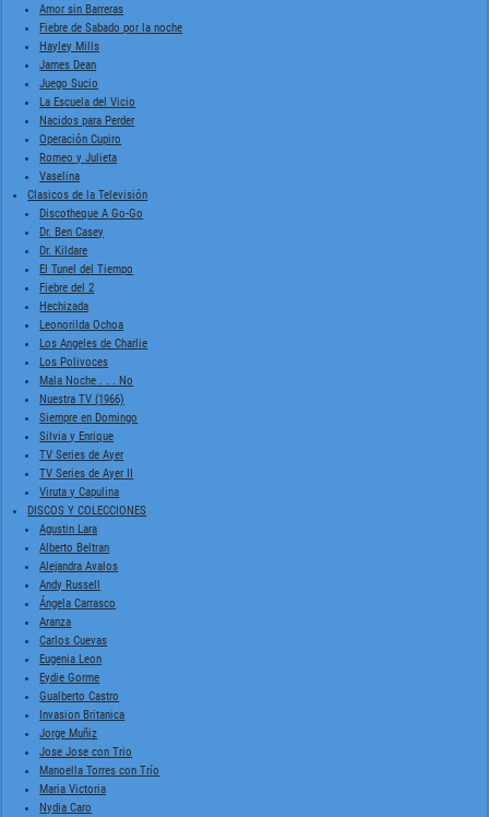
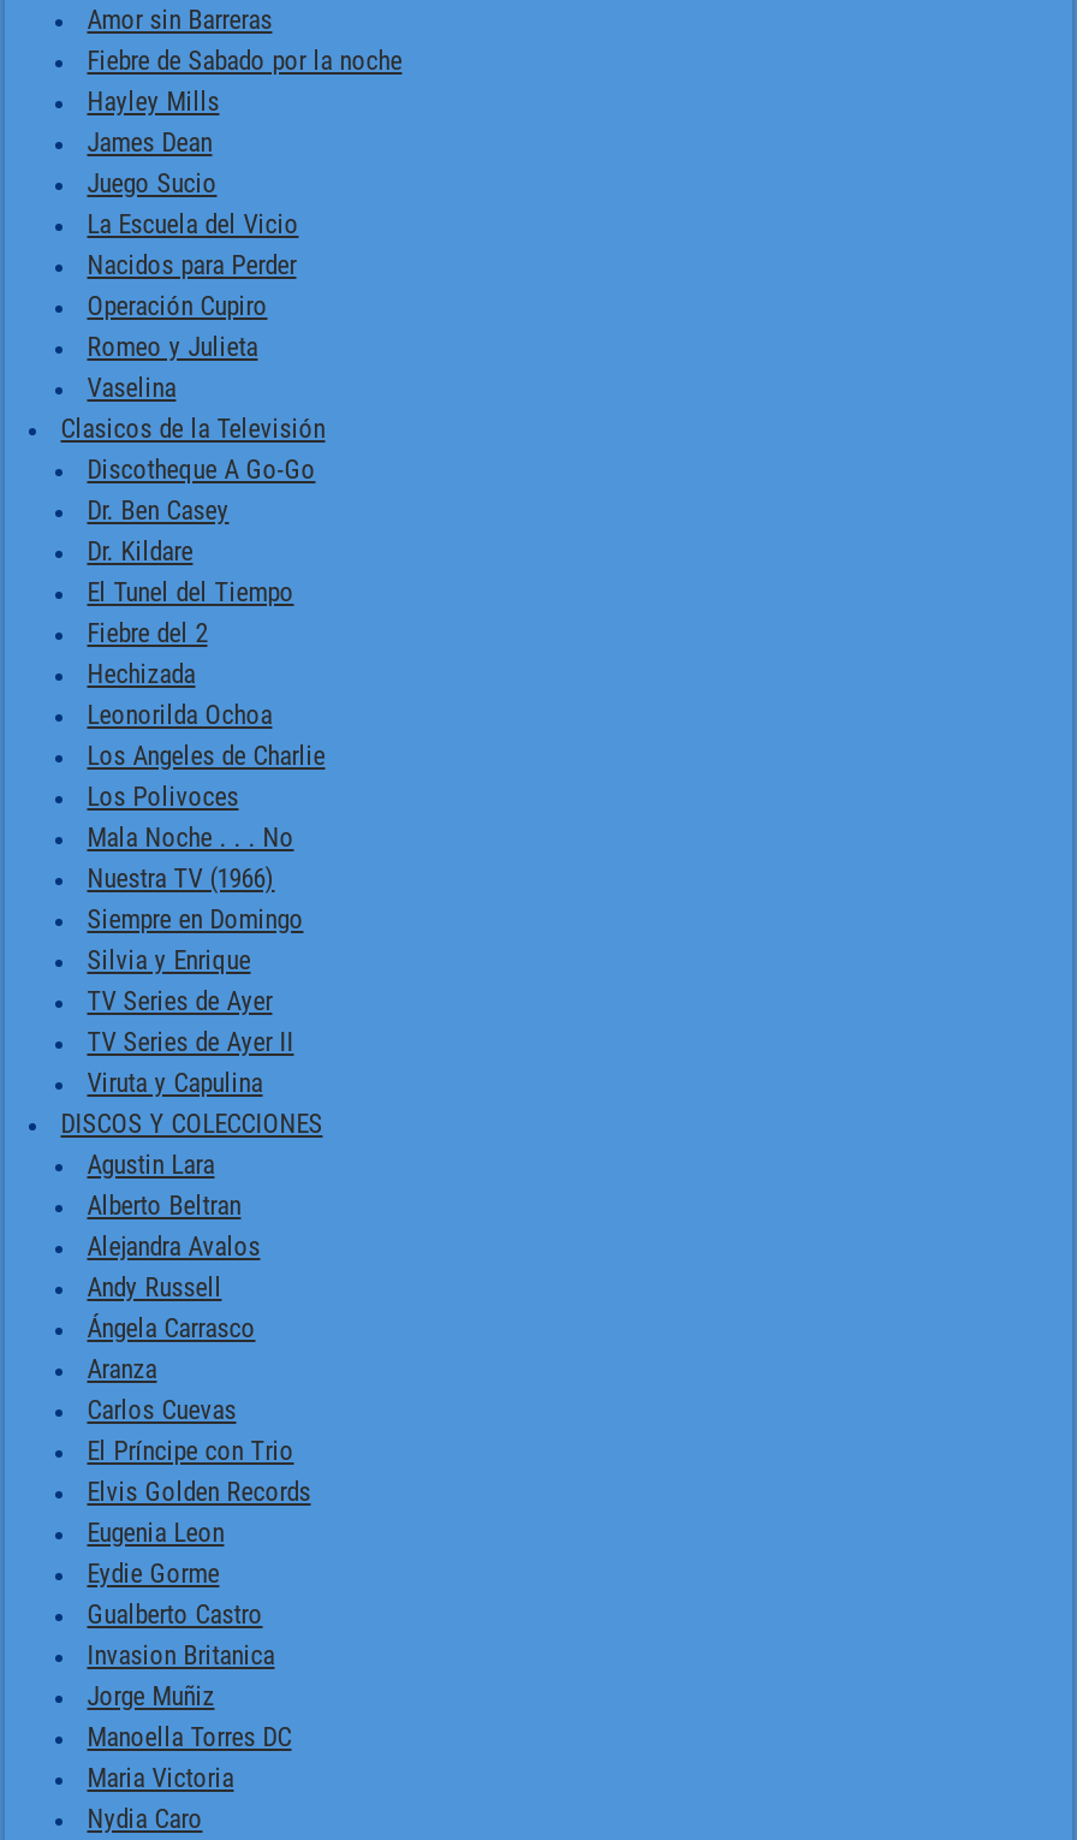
none -> [87,1435,311,1507] El Príncipe con Trio | Elvis Golden Records
moved [40,652,125,740] -> [87,1517,275,1712]: Eugenia Leon | Eydie Gorme | Gualberto Castro | Invasion Britanica | Jorge Muñiz
[40,744,160,777] Jose Jose con Trio | Manoella Torres con Trío -> [87,1721,291,1752] Manoella Torres DC

